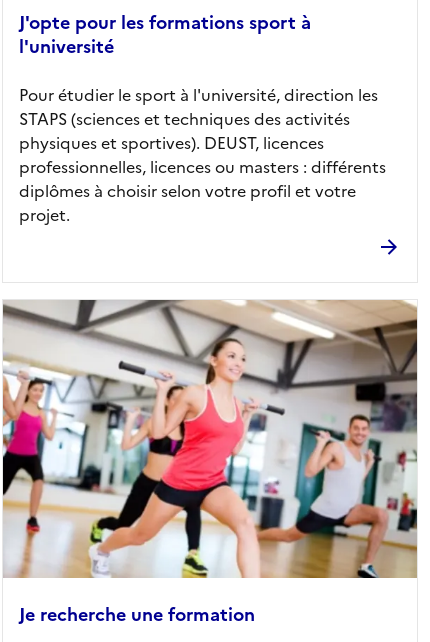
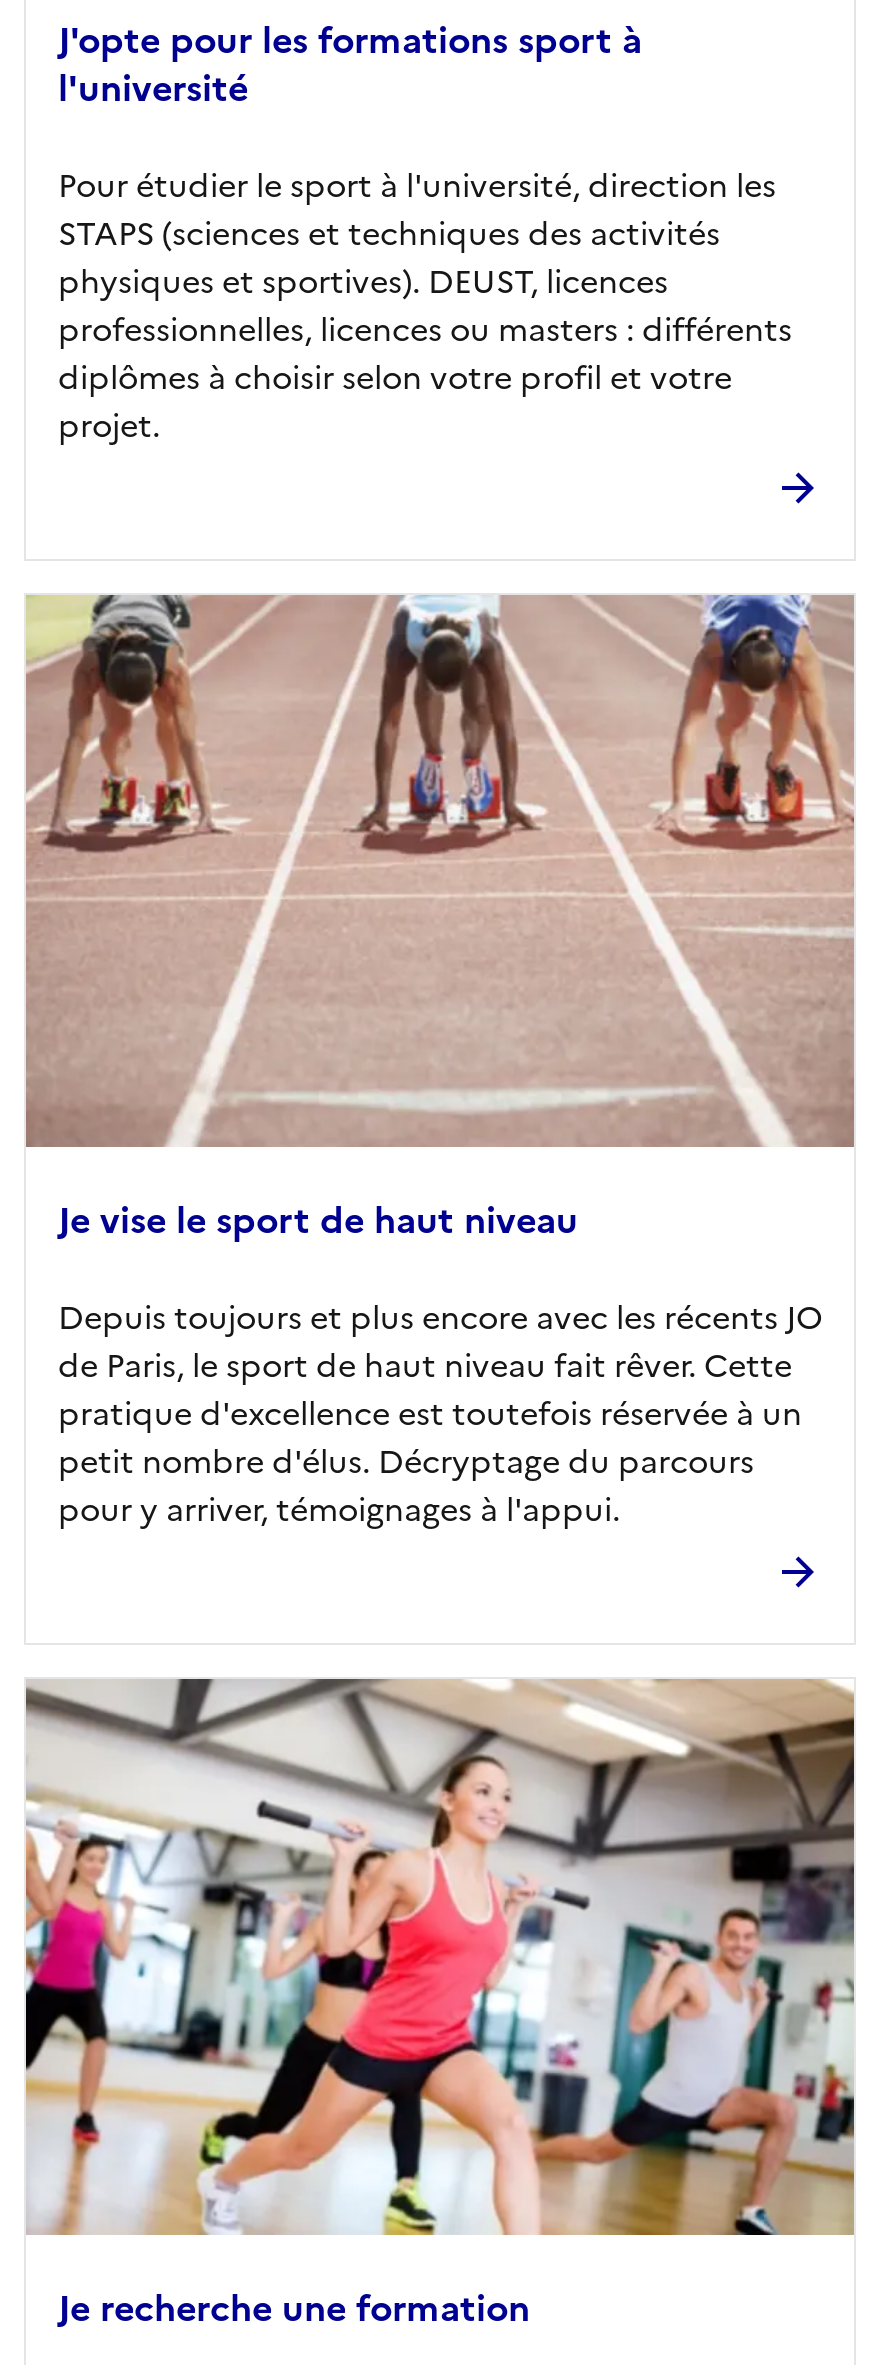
none -> [24,593,856,1530] [image] | Je vise le sport de haut niveau | Depuis toujours et plus encore avec les récents JO | de Paris, le sport de haut niveau fait rêver. Cette | pratique d'excellence est toutefois réservée à un | petit nombre d'élus. Décryptage du parcours | pour y arriver, témoignages à l'appui.

